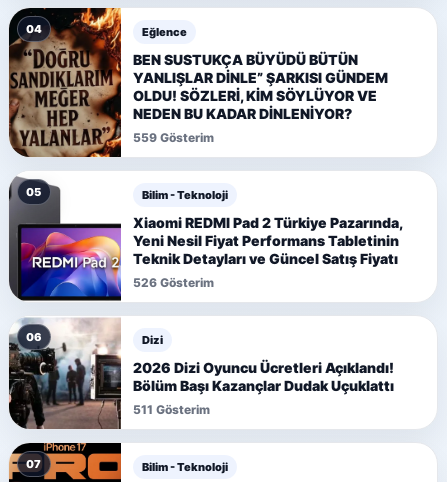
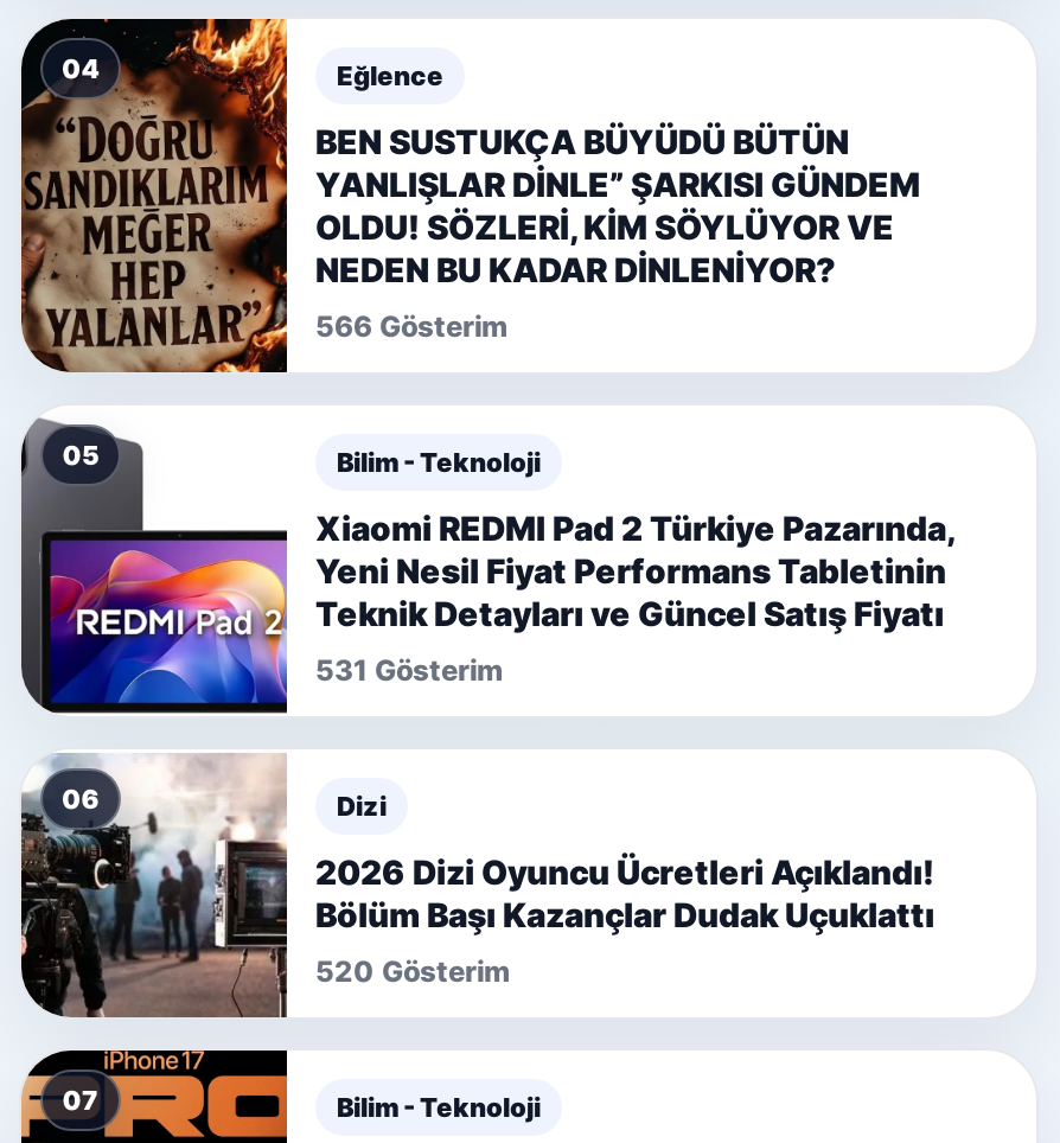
[133,130,214,145] 559 Gösterim -> [315,308,507,343] 566 Gösterim
[133,275,214,290] 526 Gösterim -> [315,652,503,687] 531 Gösterim
[133,402,210,417] 511 Gösterim -> [315,953,510,988] 520 Gösterim

